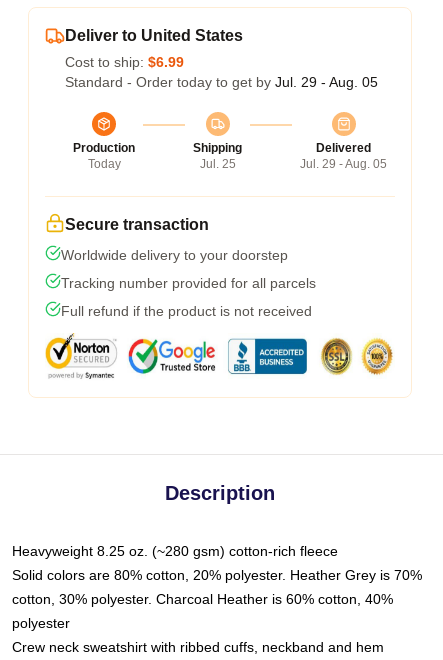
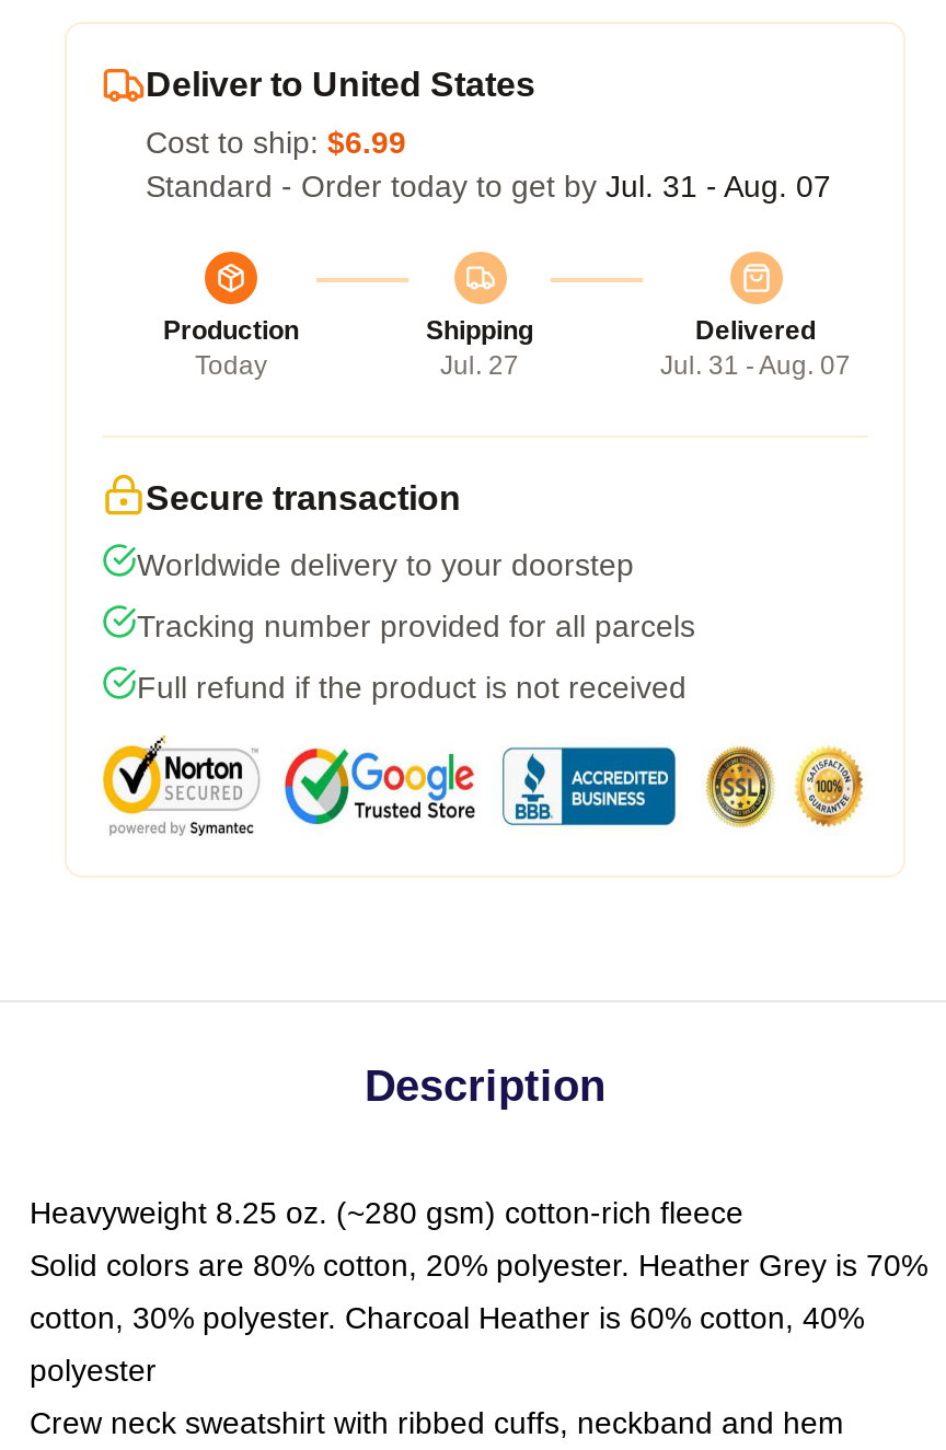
[65,74,378,90] Standard - Order today to get by Jul. 29 - Aug. 05 -> [146,169,831,204] Standard - Order today to get by Jul. 31 - Aug. 07
[199,157,235,171] Jul. 25 -> [440,350,519,381] Jul. 27
[300,157,387,171] Jul. 29 - Aug. 05 -> [660,350,851,381] Jul. 31 - Aug. 07

